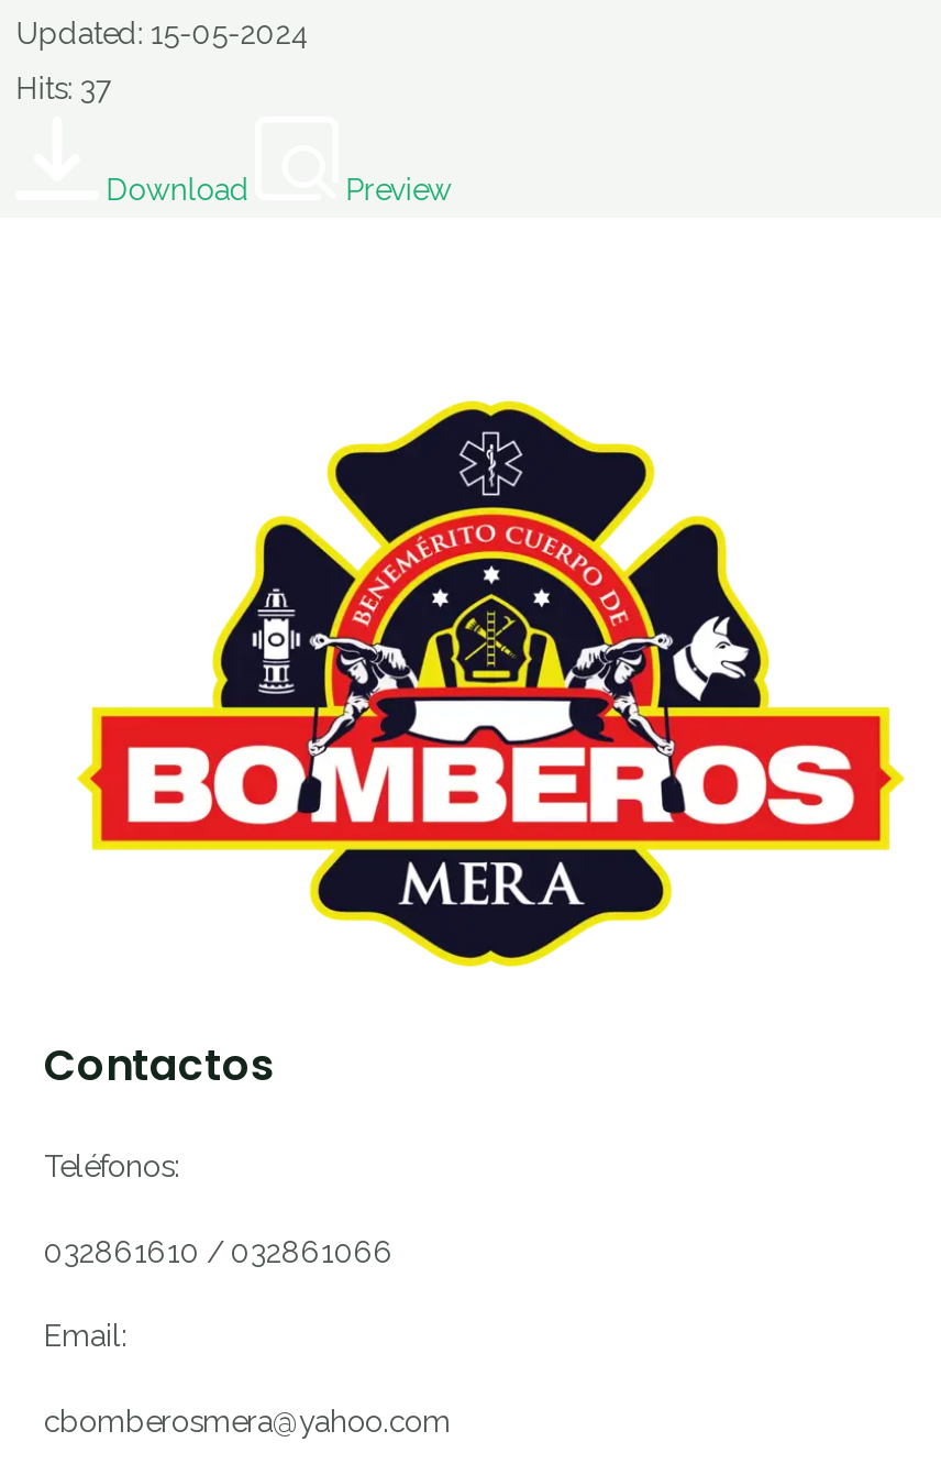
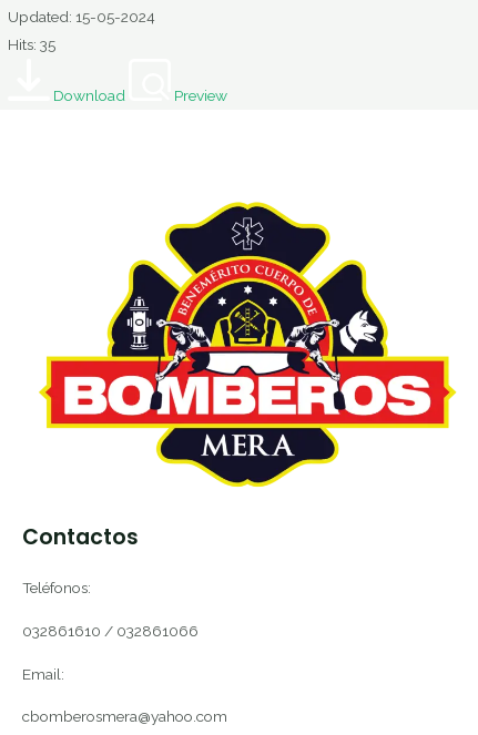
[16,71,111,106] Hits: 37 -> [8,36,56,54] Hits: 35

